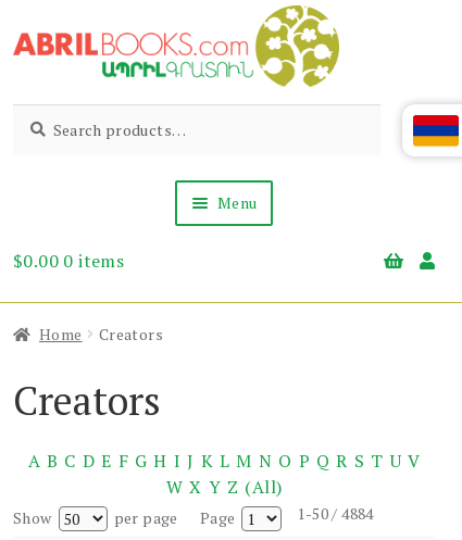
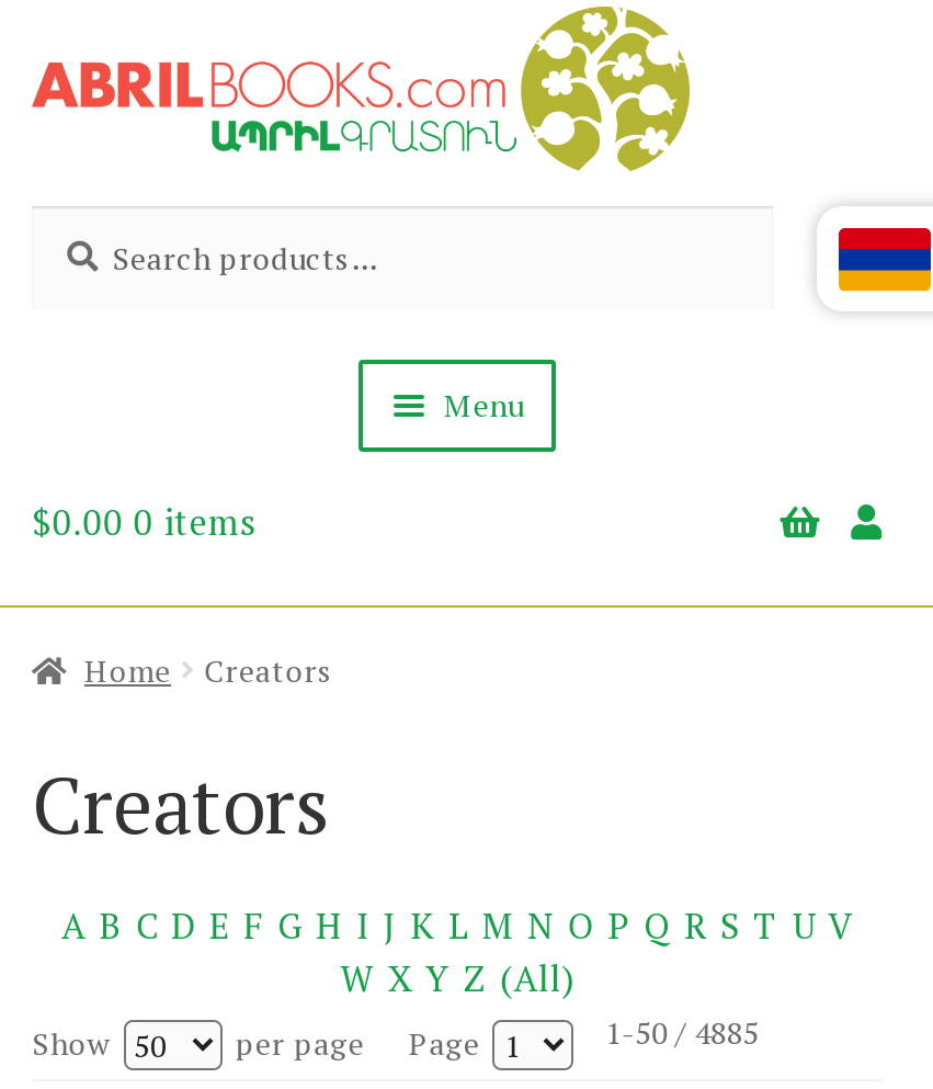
[297,503,374,523] 1-50 / 4884 -> [605,1011,759,1053] 1-50 / 4885

